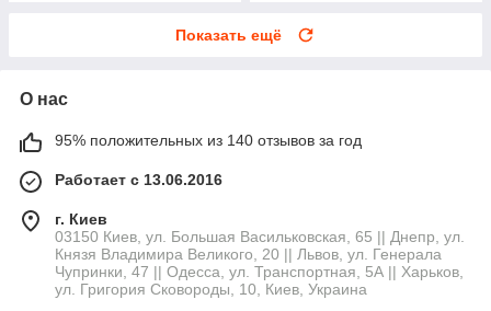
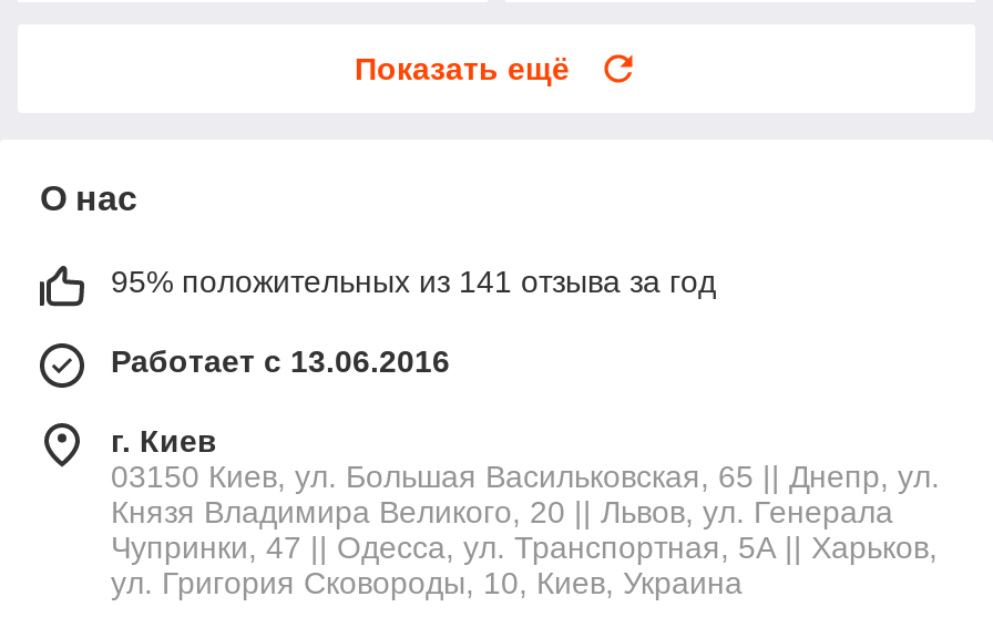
[55,131,362,149] 95% положительных из 140 отзывов за год -> [111,263,716,299] 95% положительных из 141 отзыва за год

